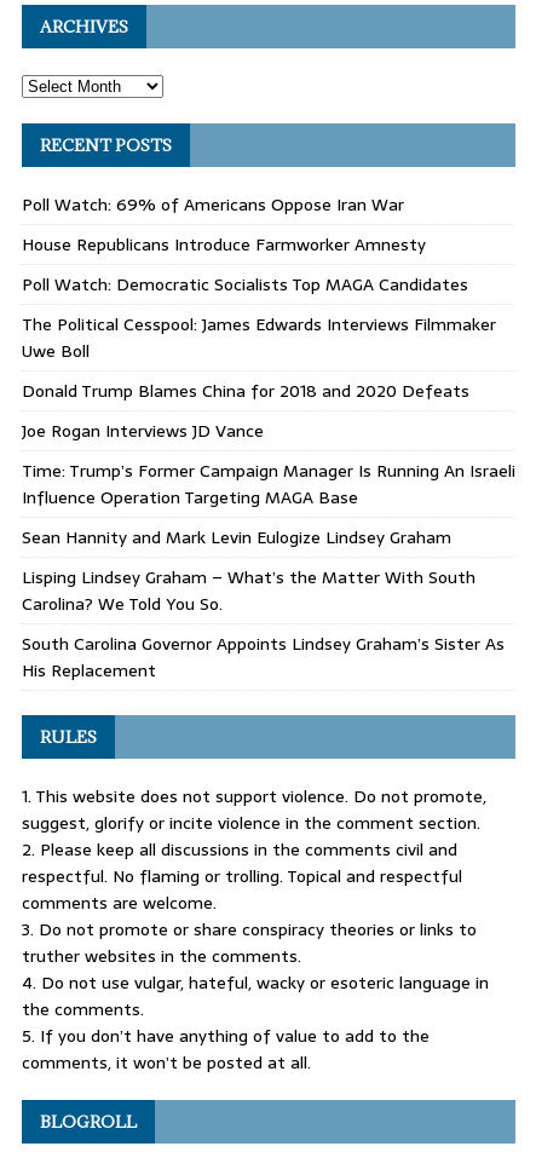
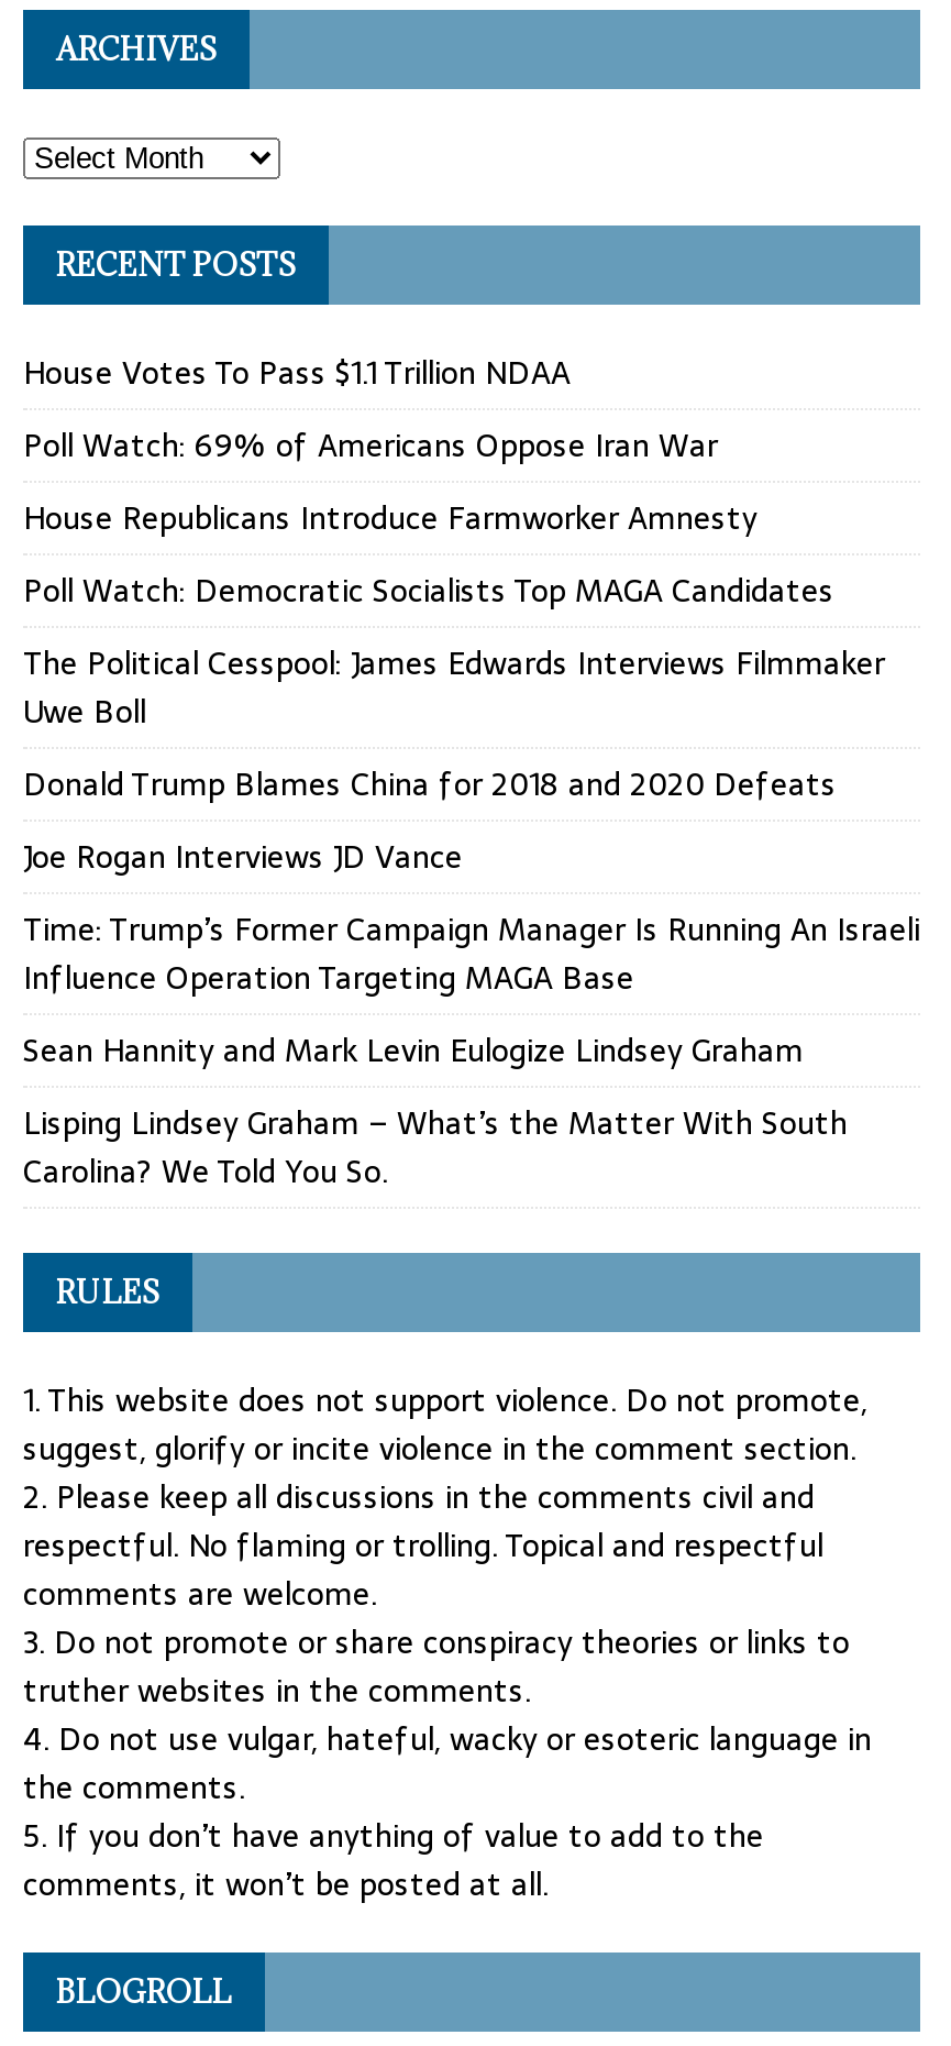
none -> [23,349,571,398] House Votes To Pass $1.1 Trillion NDAA
moved [22,191,515,617] -> [23,422,920,1196]: Poll Watch: 69% of Americans Oppose Iran War | House Republicans Introduce Farmworker Amnesty | Poll Watch: Democratic Socialists Top MAGA Candidates | ... | Lisping Lindsey Graham – What’s the Matter With South | Carolina? We Told You So.
[22,631,505,684] South Carolina Governor Appoints Lindsey Graham’s Sister As | His Replacement -> none

